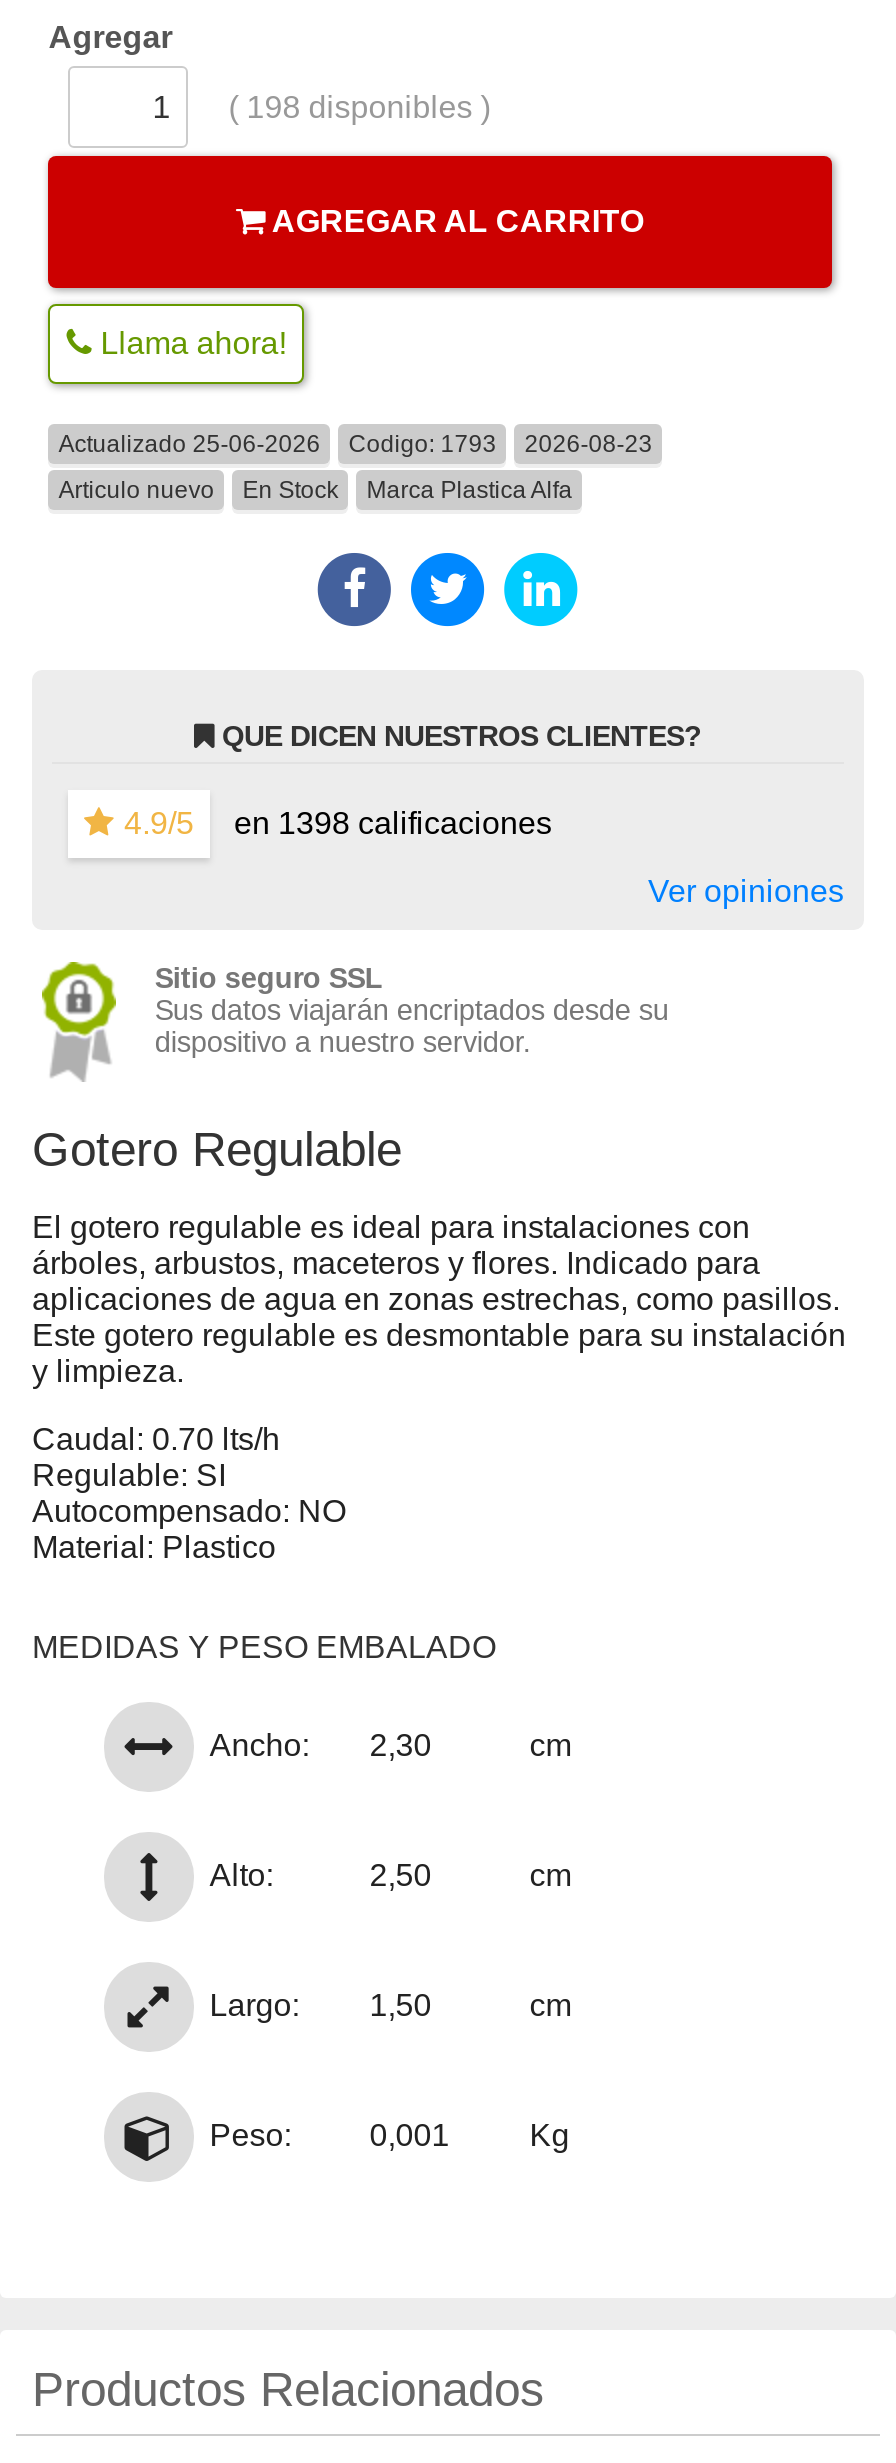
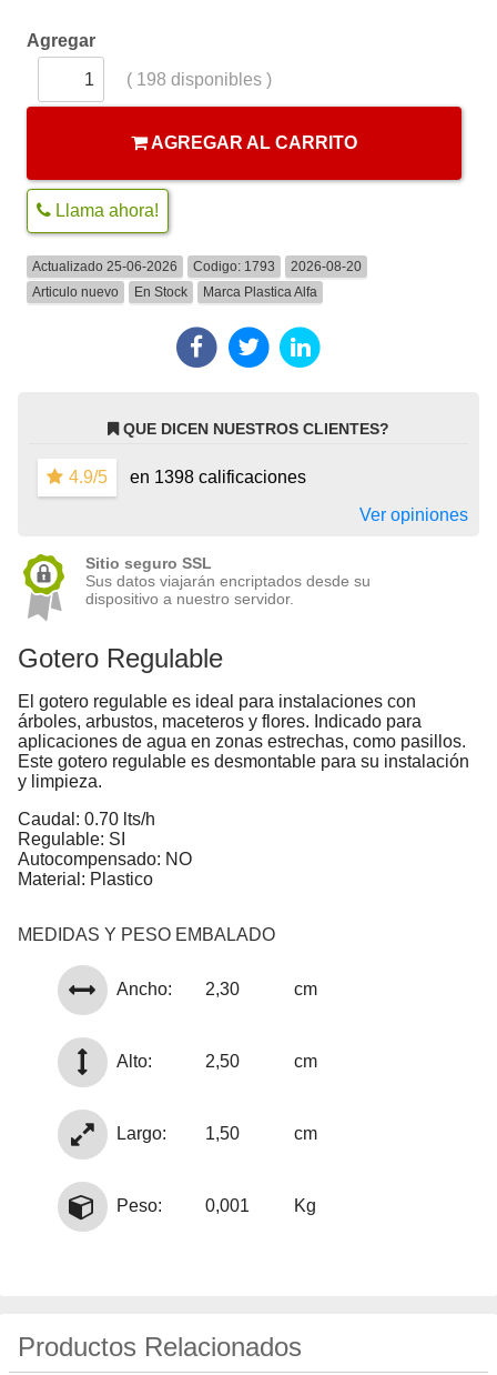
[58,430,652,458] Actualizado 25-06-2026 Codigo: 1793 2026-08-23 -> [32,259,362,274] Actualizado 25-06-2026 Codigo: 1793 2026-08-20

